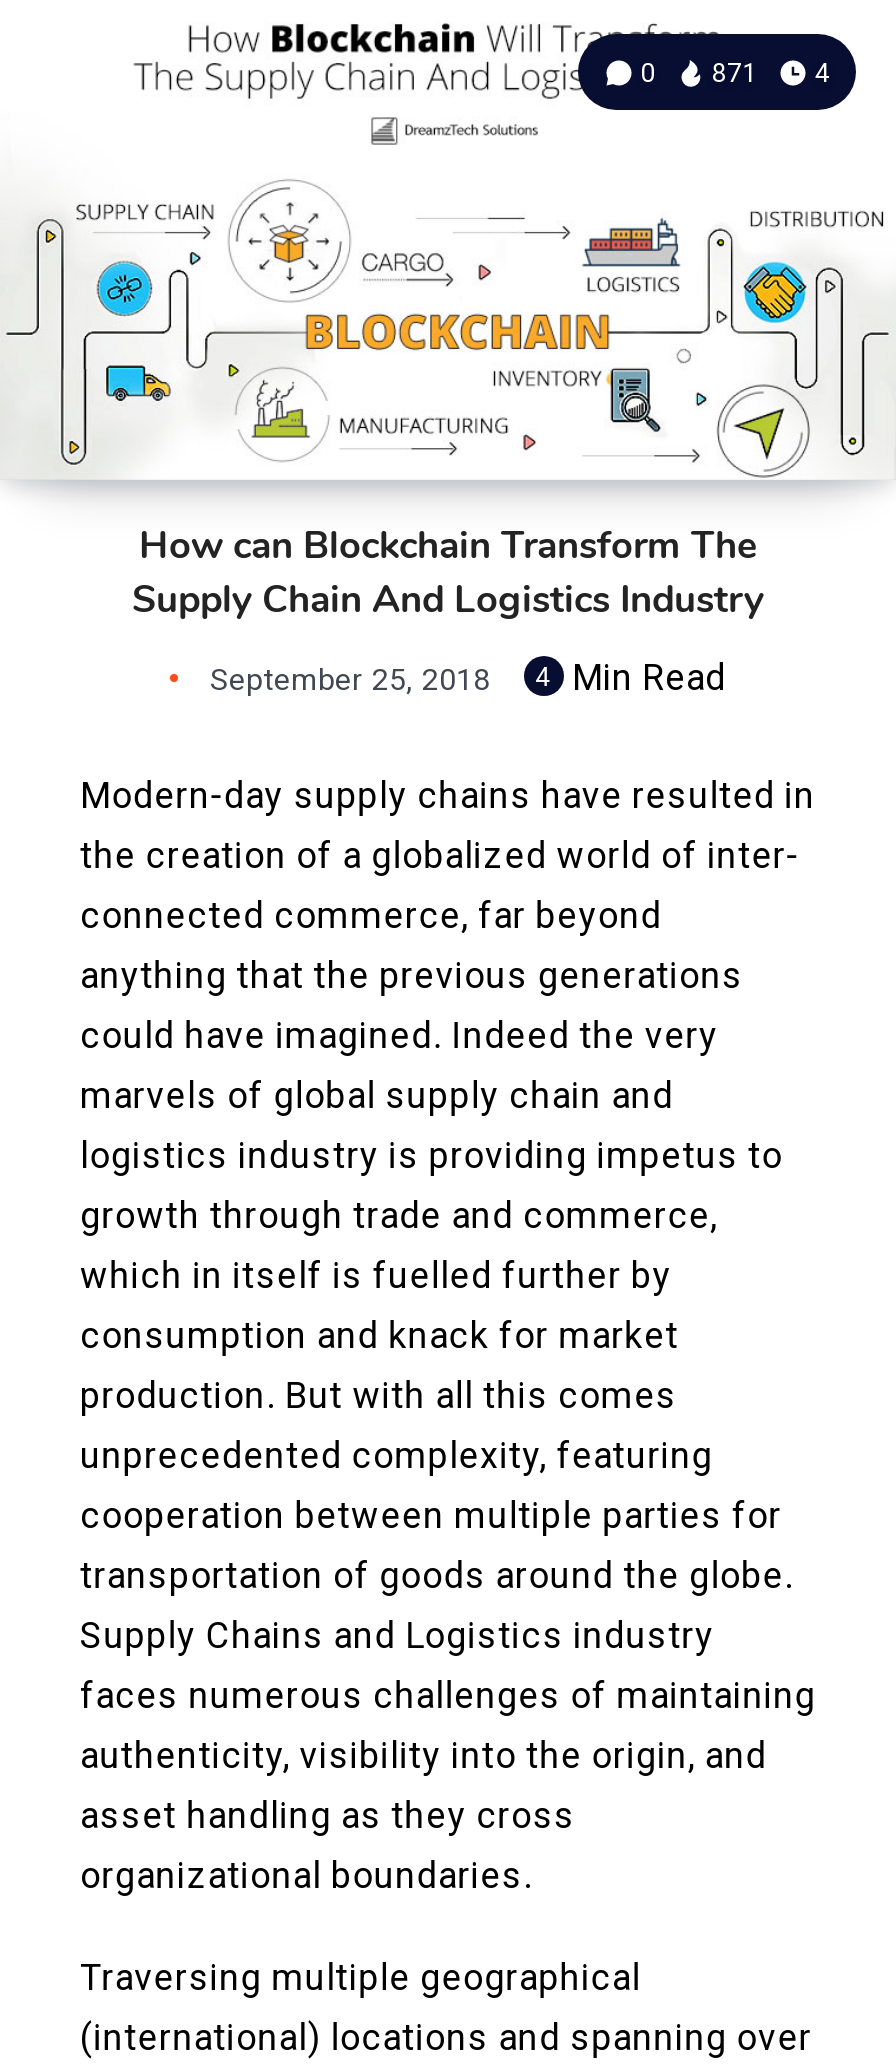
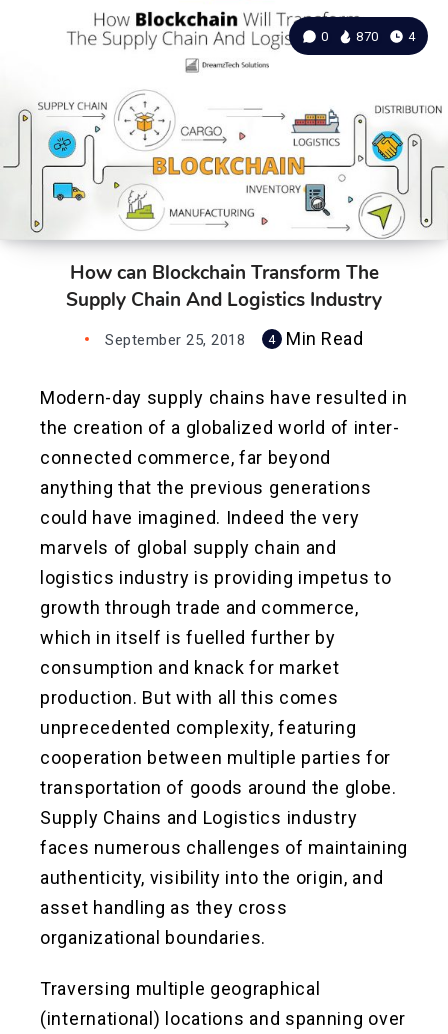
[641,59,830,89] 0 871 4 -> [320,29,415,44] 0 870 4

